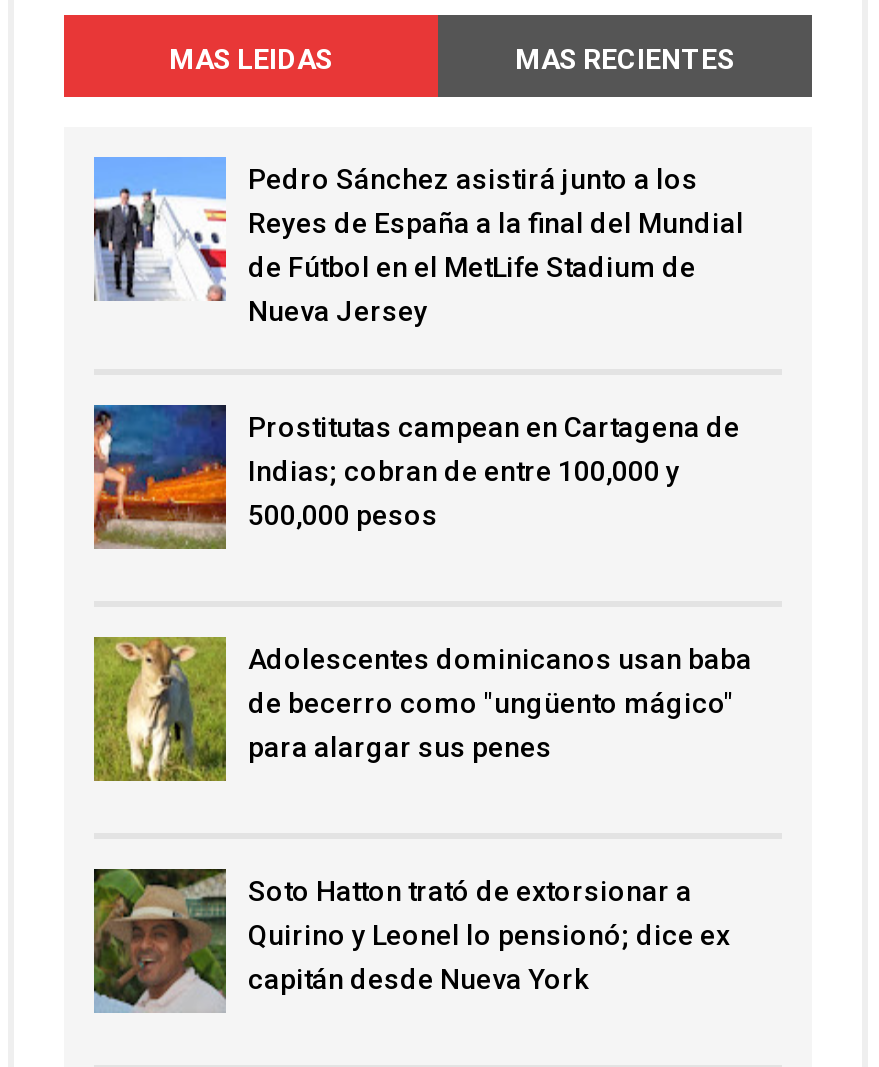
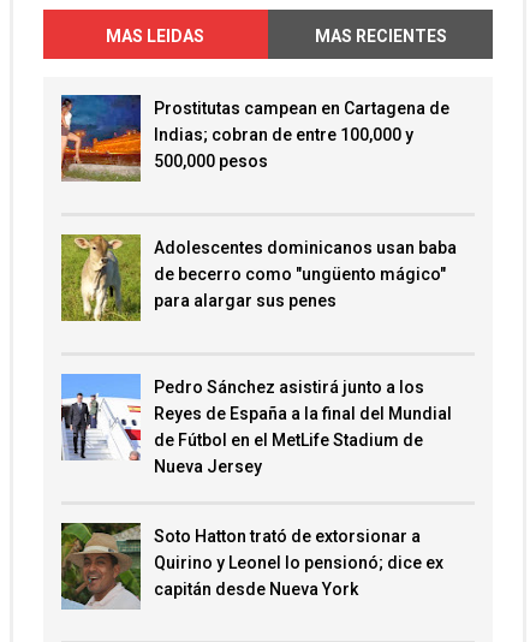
moved [92,155,744,327] -> [60,373,452,476]: [image] | Pedro Sánchez asistirá junto a los | Reyes de España a la final del Mundial | de Fútbol en el MetLife Stadium de | Nueva Jersey
moved [90,403,752,763] -> [59,94,457,310]: [image] | Prostitutas campean en Cartagena de | Indias; cobran de entre 100,000 y | 500,000 pesos | Adolescentes dominicanos usan baba | de becerro como "ungüento mágico" | para alargar sus penes

